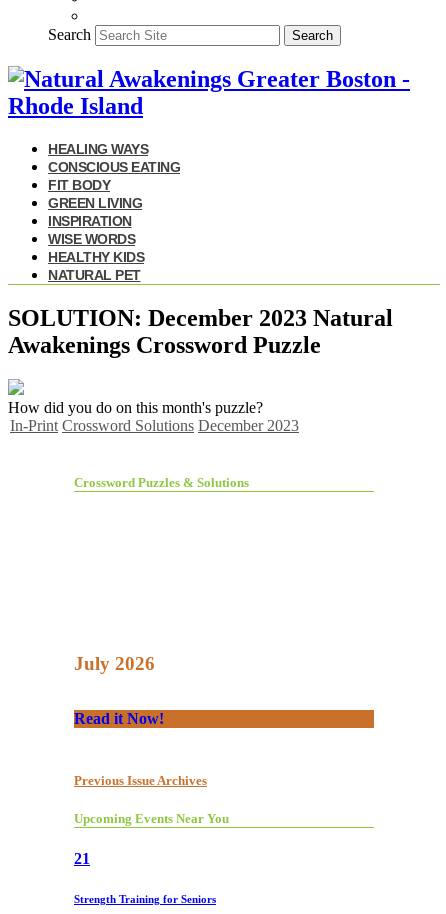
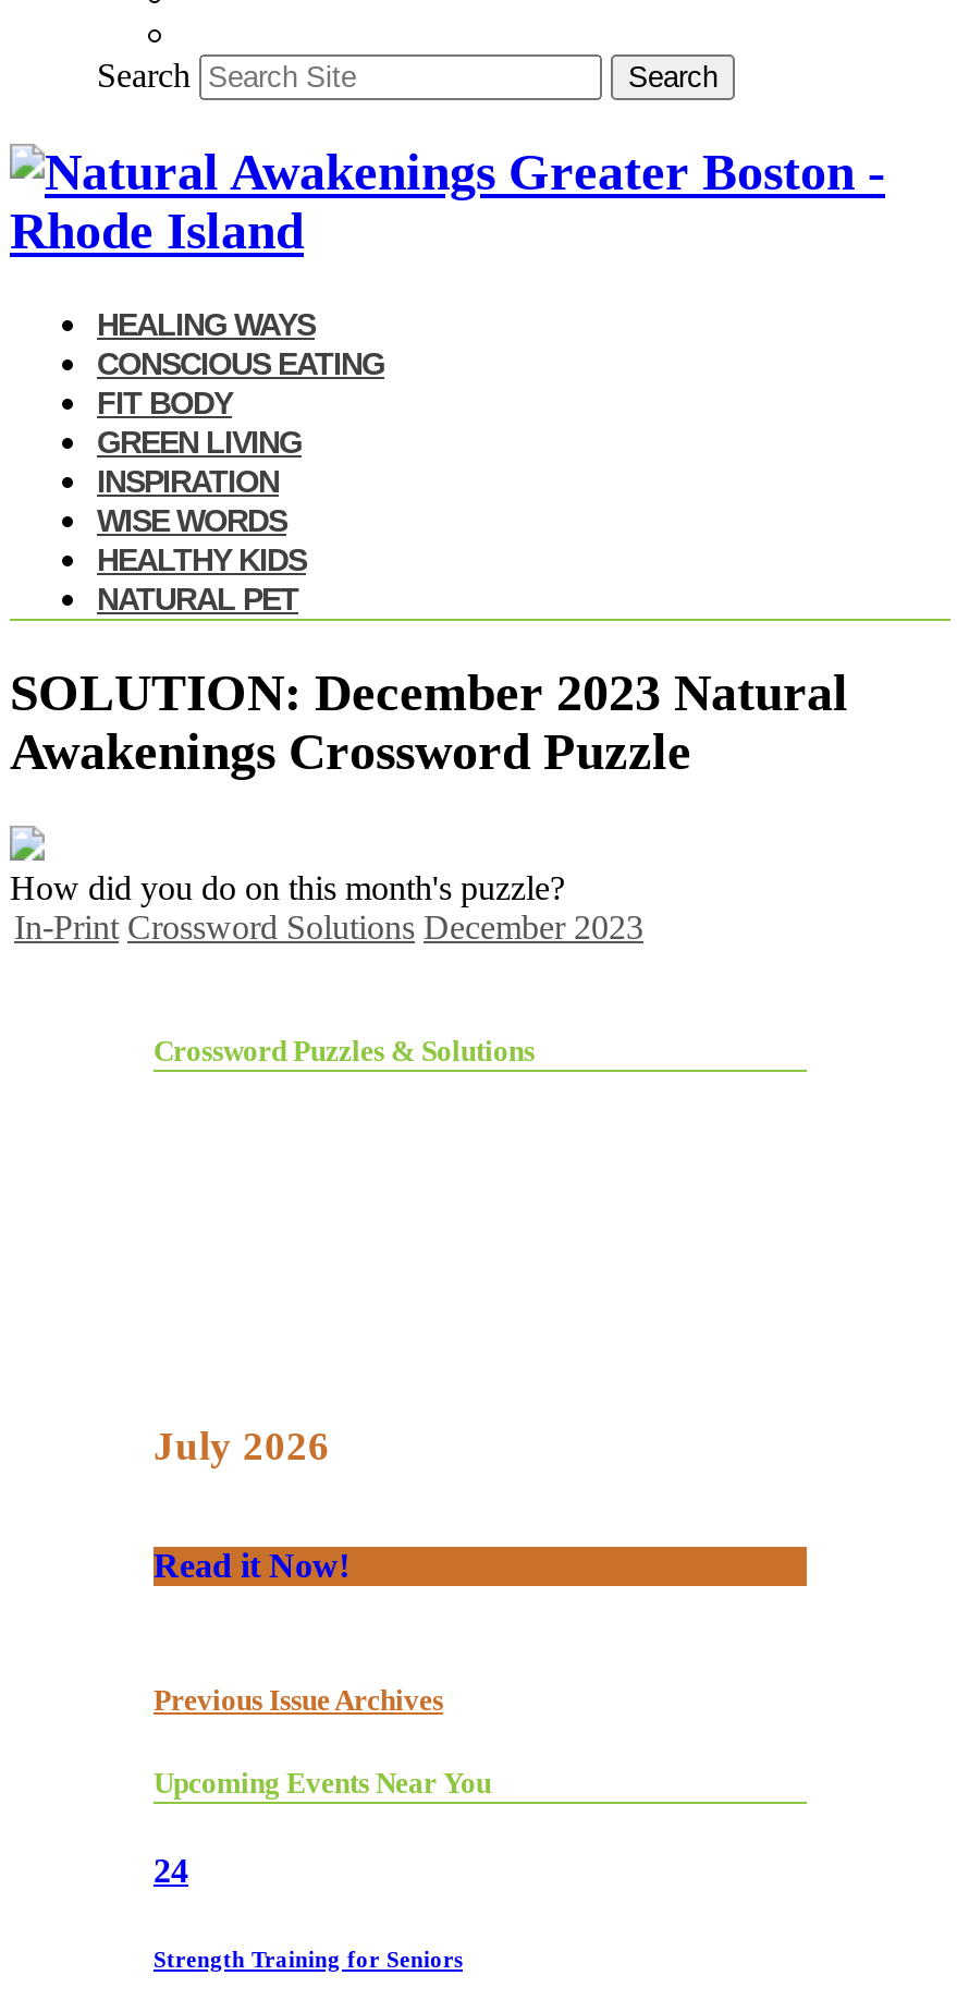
[74,850,90,867] 21 -> [154,1852,188,1889] 24

